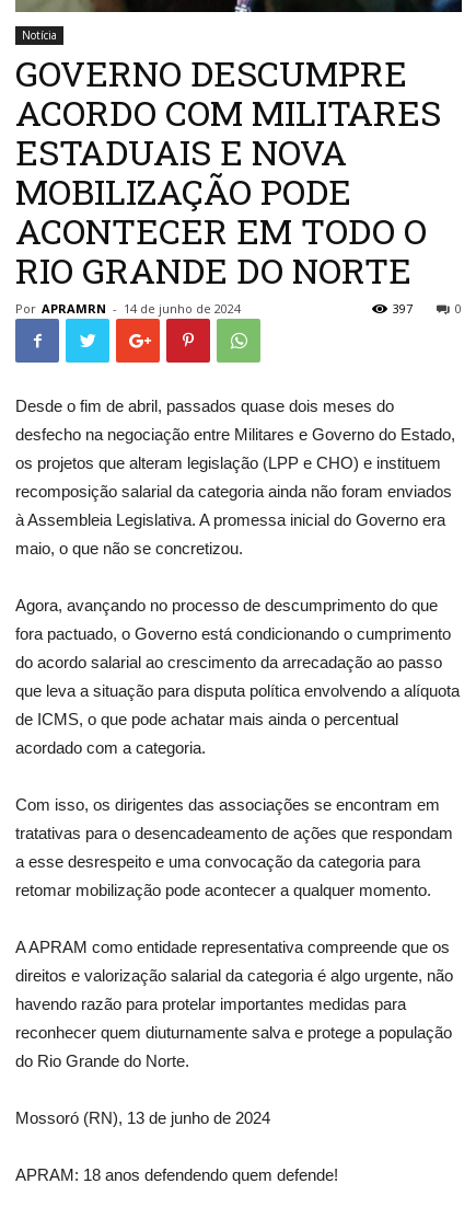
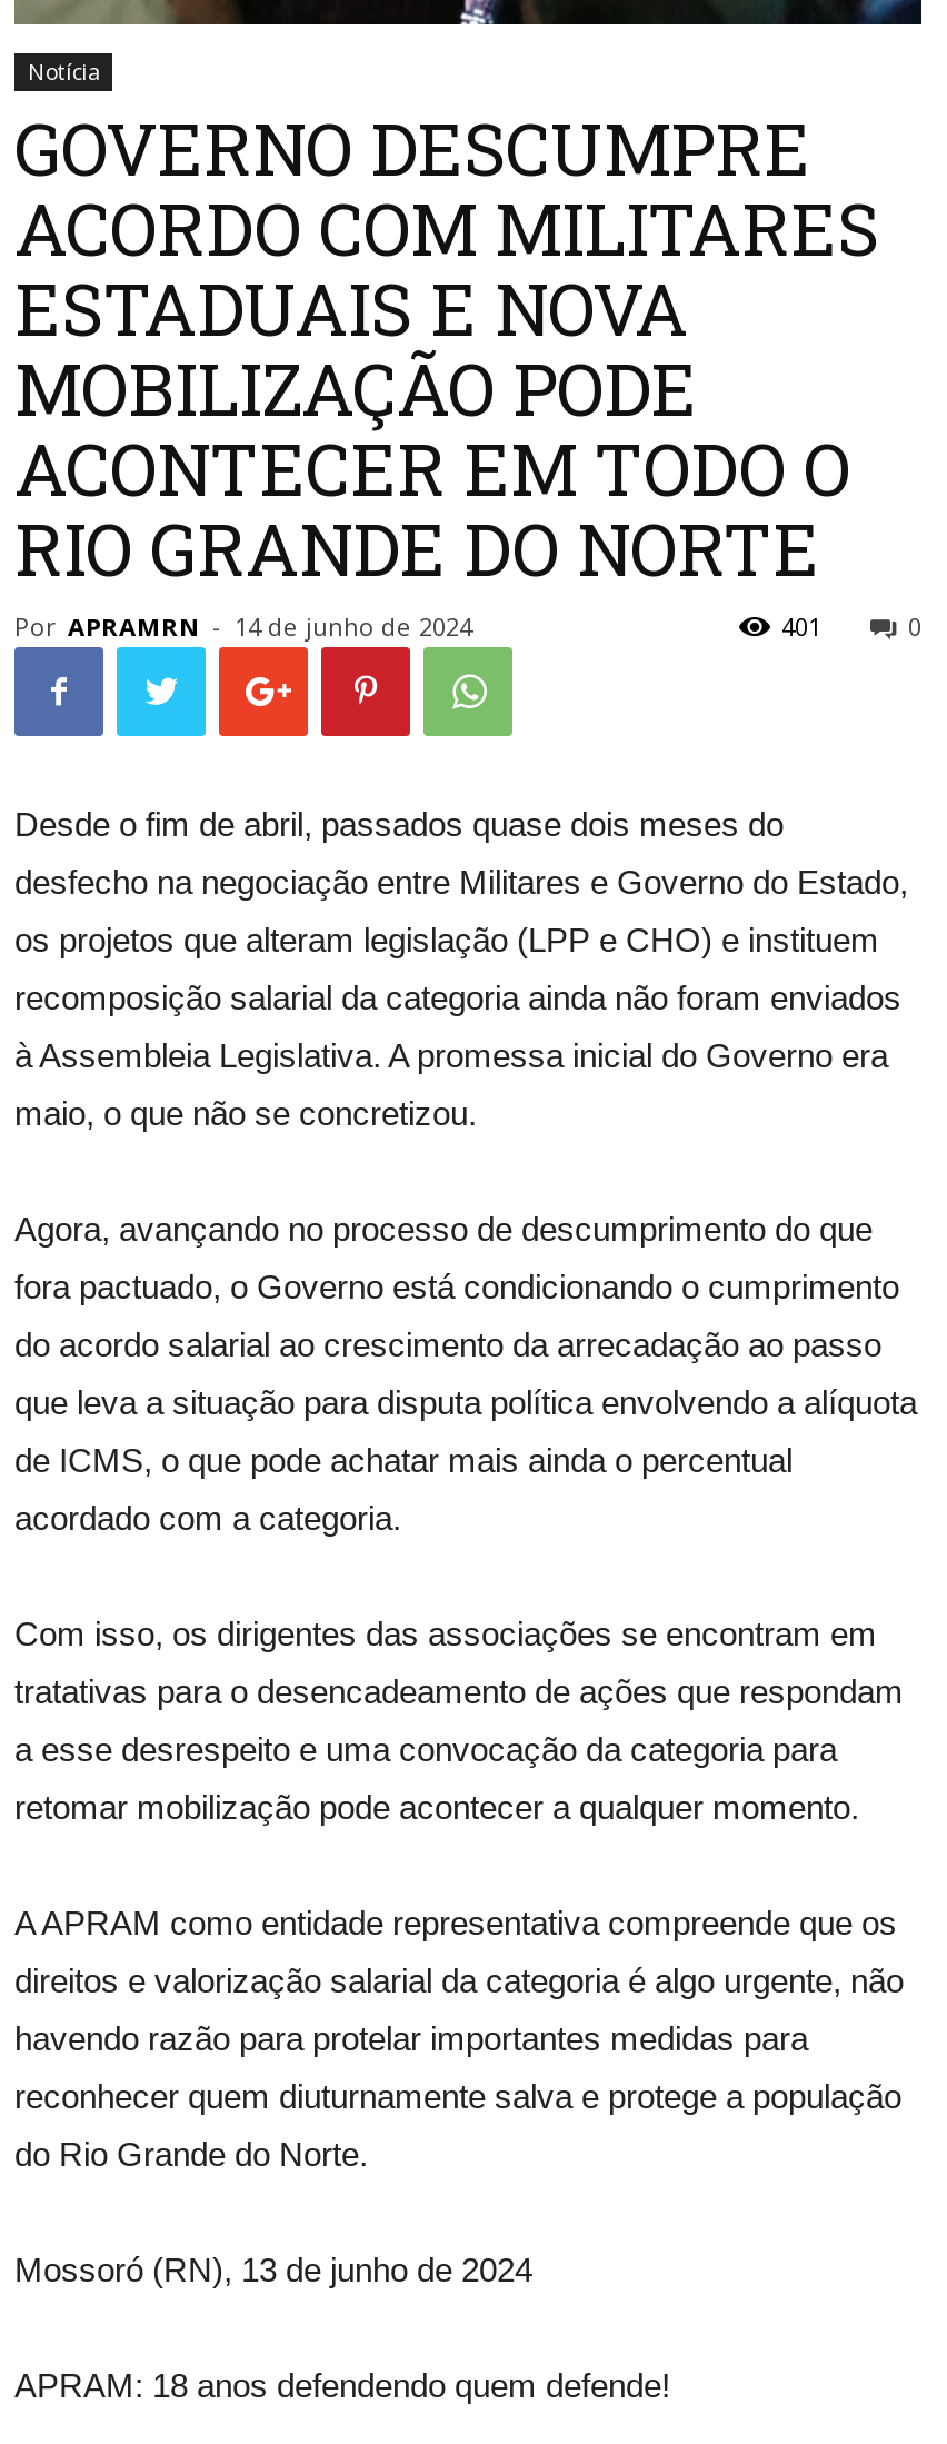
[393,300,413,317] 397 -> [781,610,821,643] 401

